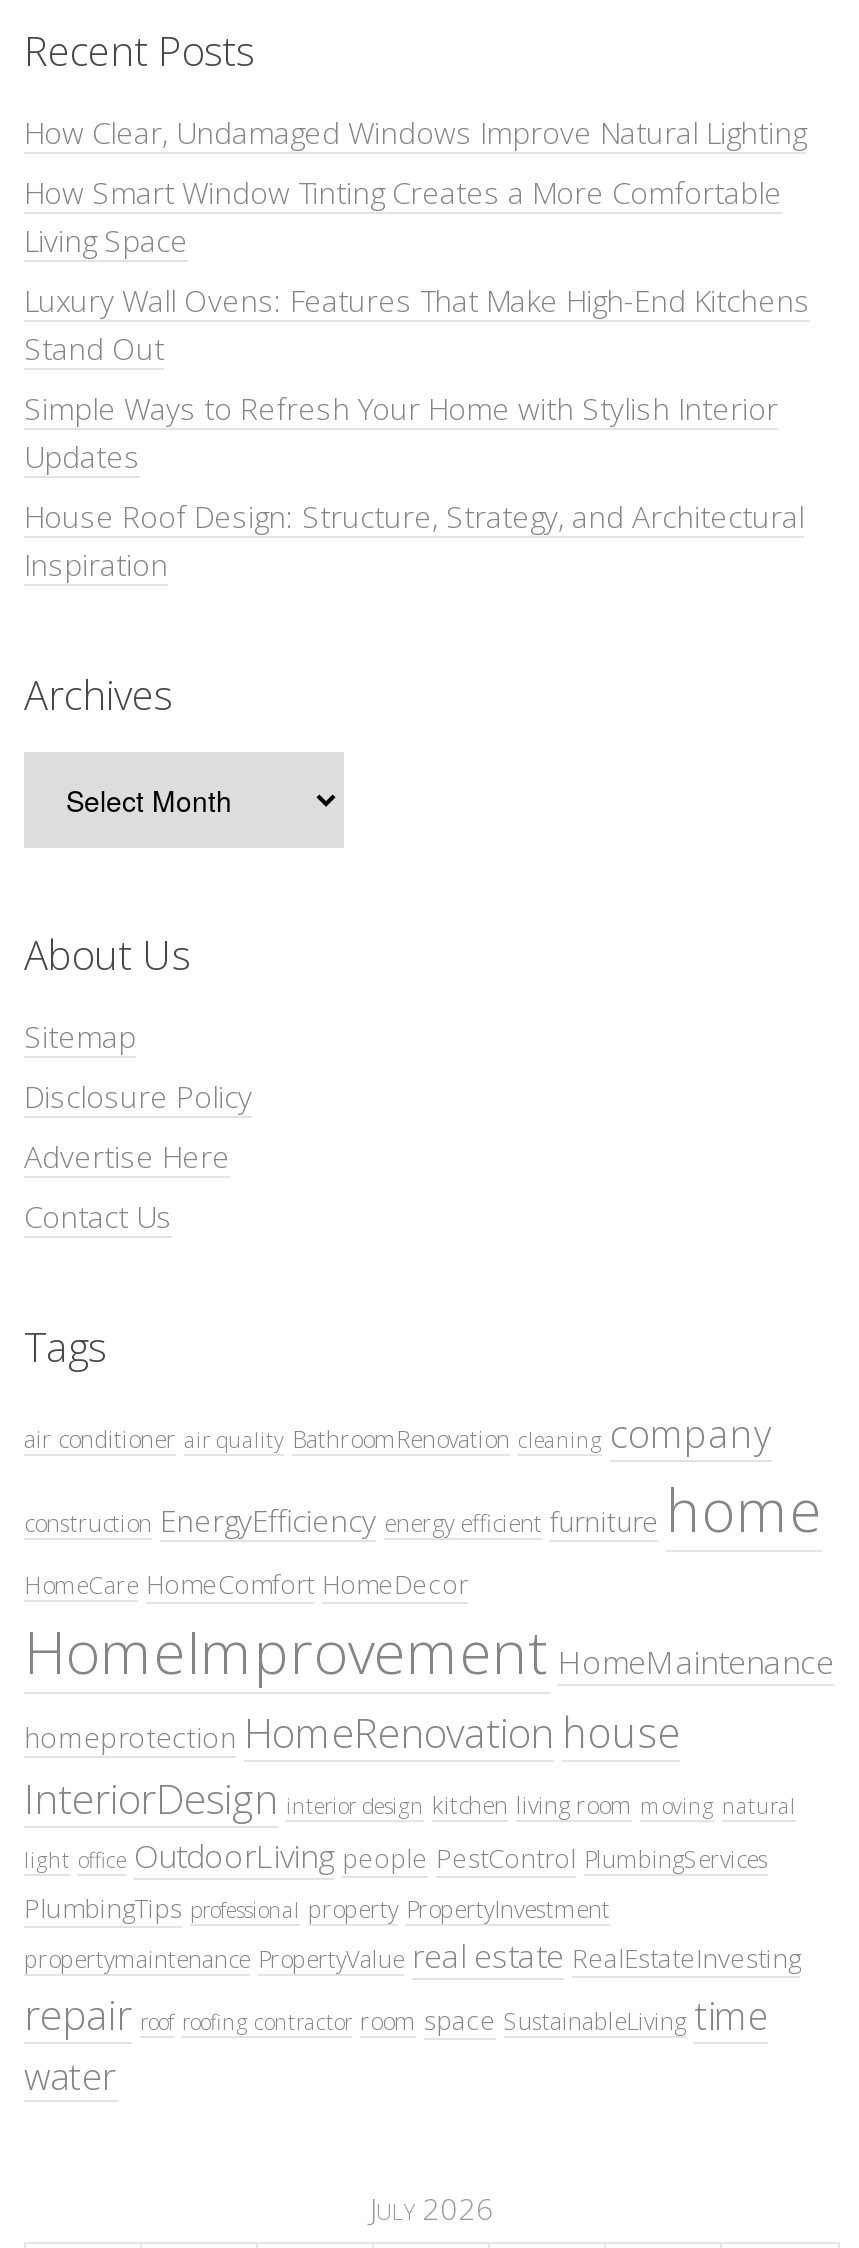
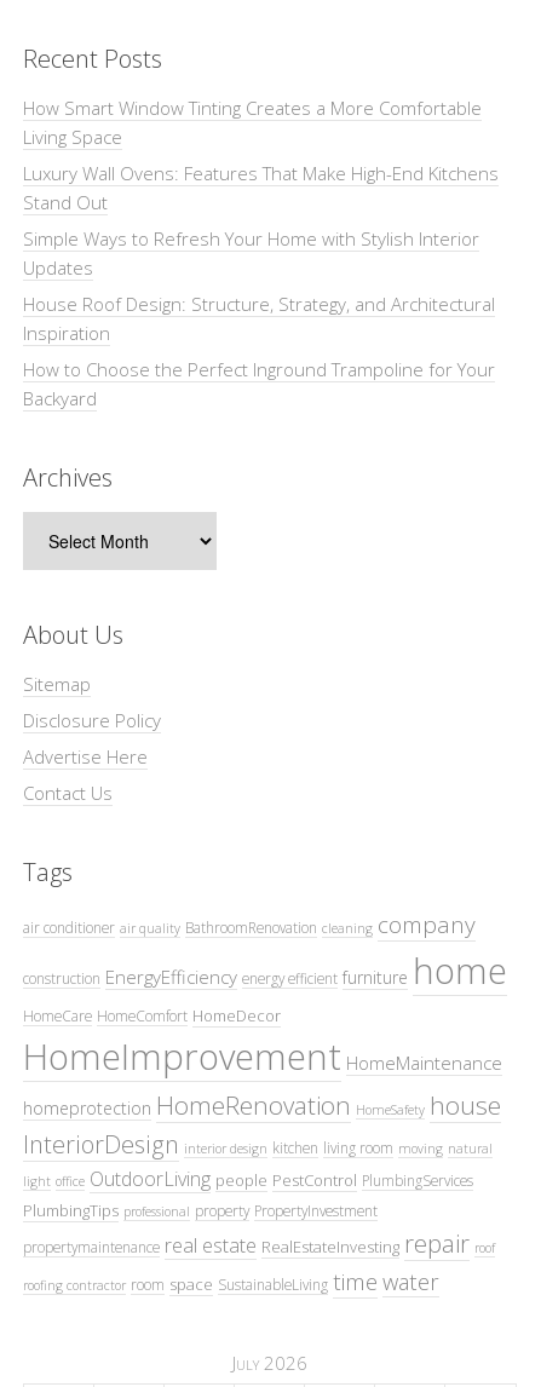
[24,111,806,151] How Clear, Undamaged Windows Improve Natural Lighting -> none
moved [24,171,810,583] -> [23,95,499,344]: How Smart Window Tinting Creates a More Comfortable | Living Space | Luxury Wall Ovens: Features That Make High-End Kitchens | Stand Out | Simple Ways to Refresh Your Home with Stylish Interior | Updates | House Roof Design: Structure, Strategy, and Architectural | Inspiration
none -> [23,357,495,410] How to Choose the Perfect Inground Trampoline for Your | Backyard
moved [24,667,834,1691] -> [23,461,502,1080]: Archives | About Us | Sitemap | ... | HomeCare HomeComfort HomeDecor | HomeImprovement HomeMaintenance
[24,1703,680,1759] homeprotection HomeRenovation house -> [23,1088,501,1121] homeprotection HomeRenovation HomeSafety house
moved [24,1769,796,1925] -> [23,1128,493,1221]: InteriorDesign interior design kitchen living room moving natural | light office OutdoorLiving people PestControl PlumbingServices | PlumbingTips professional property PropertyInvestment
[24,1933,800,2099] propertymaintenance PropertyValue real estate RealEstateInvesting | repair roof roofing contractor room space SustainableLiving time | water -> [23,1226,495,1297] propertymaintenance real estate RealEstateInvesting repair roof | roofing contractor room space SustainableLiving time water

